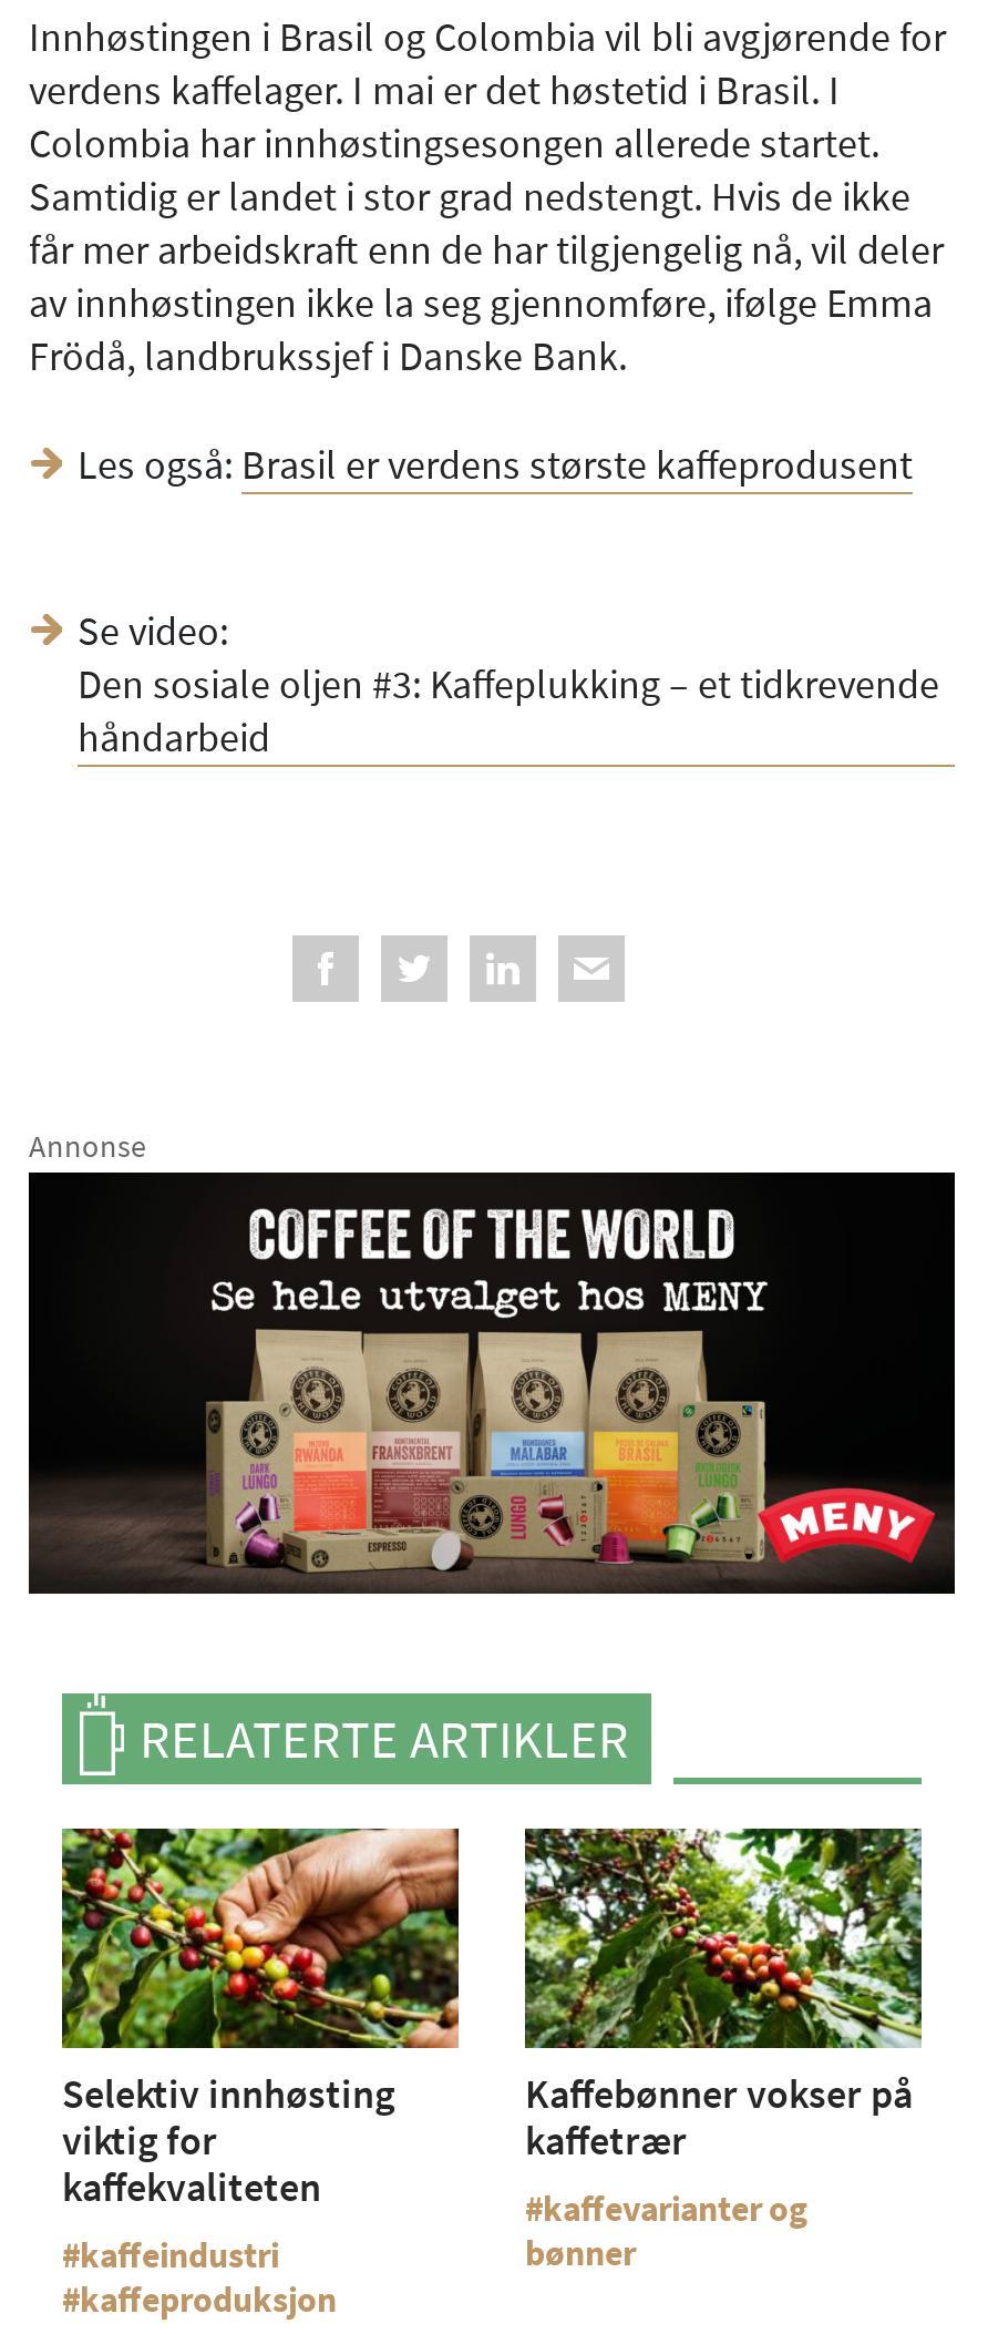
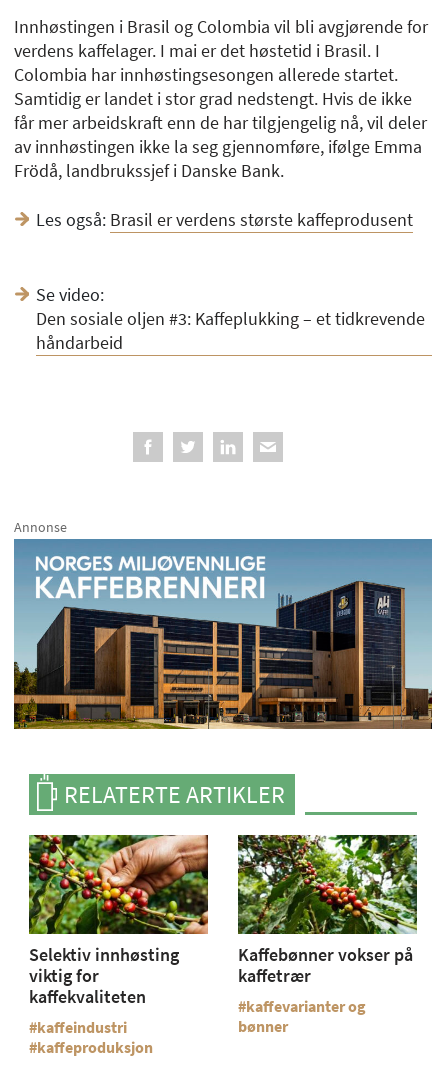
[27,1170,957,1596] [image] -> [13,538,433,730] [image]

